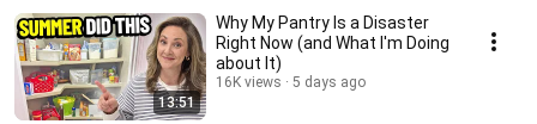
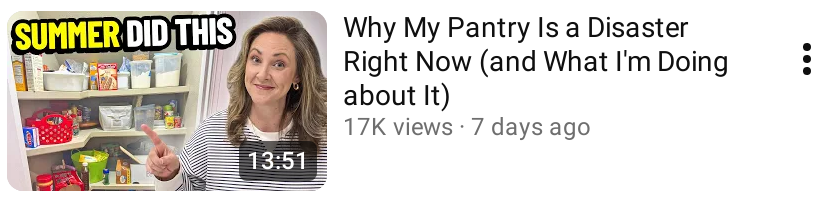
[216,74,282,91] 16K views -> [343,113,453,141] 17K views
[292,74,366,91] 5 days ago -> [471,113,591,141] 7 days ago

